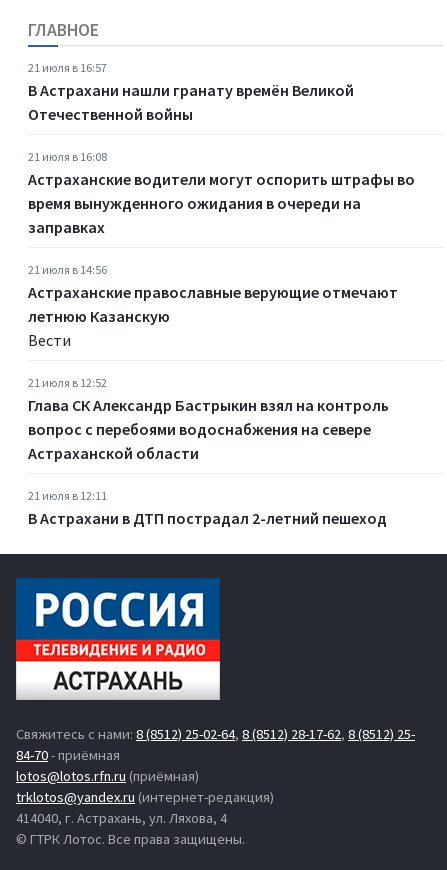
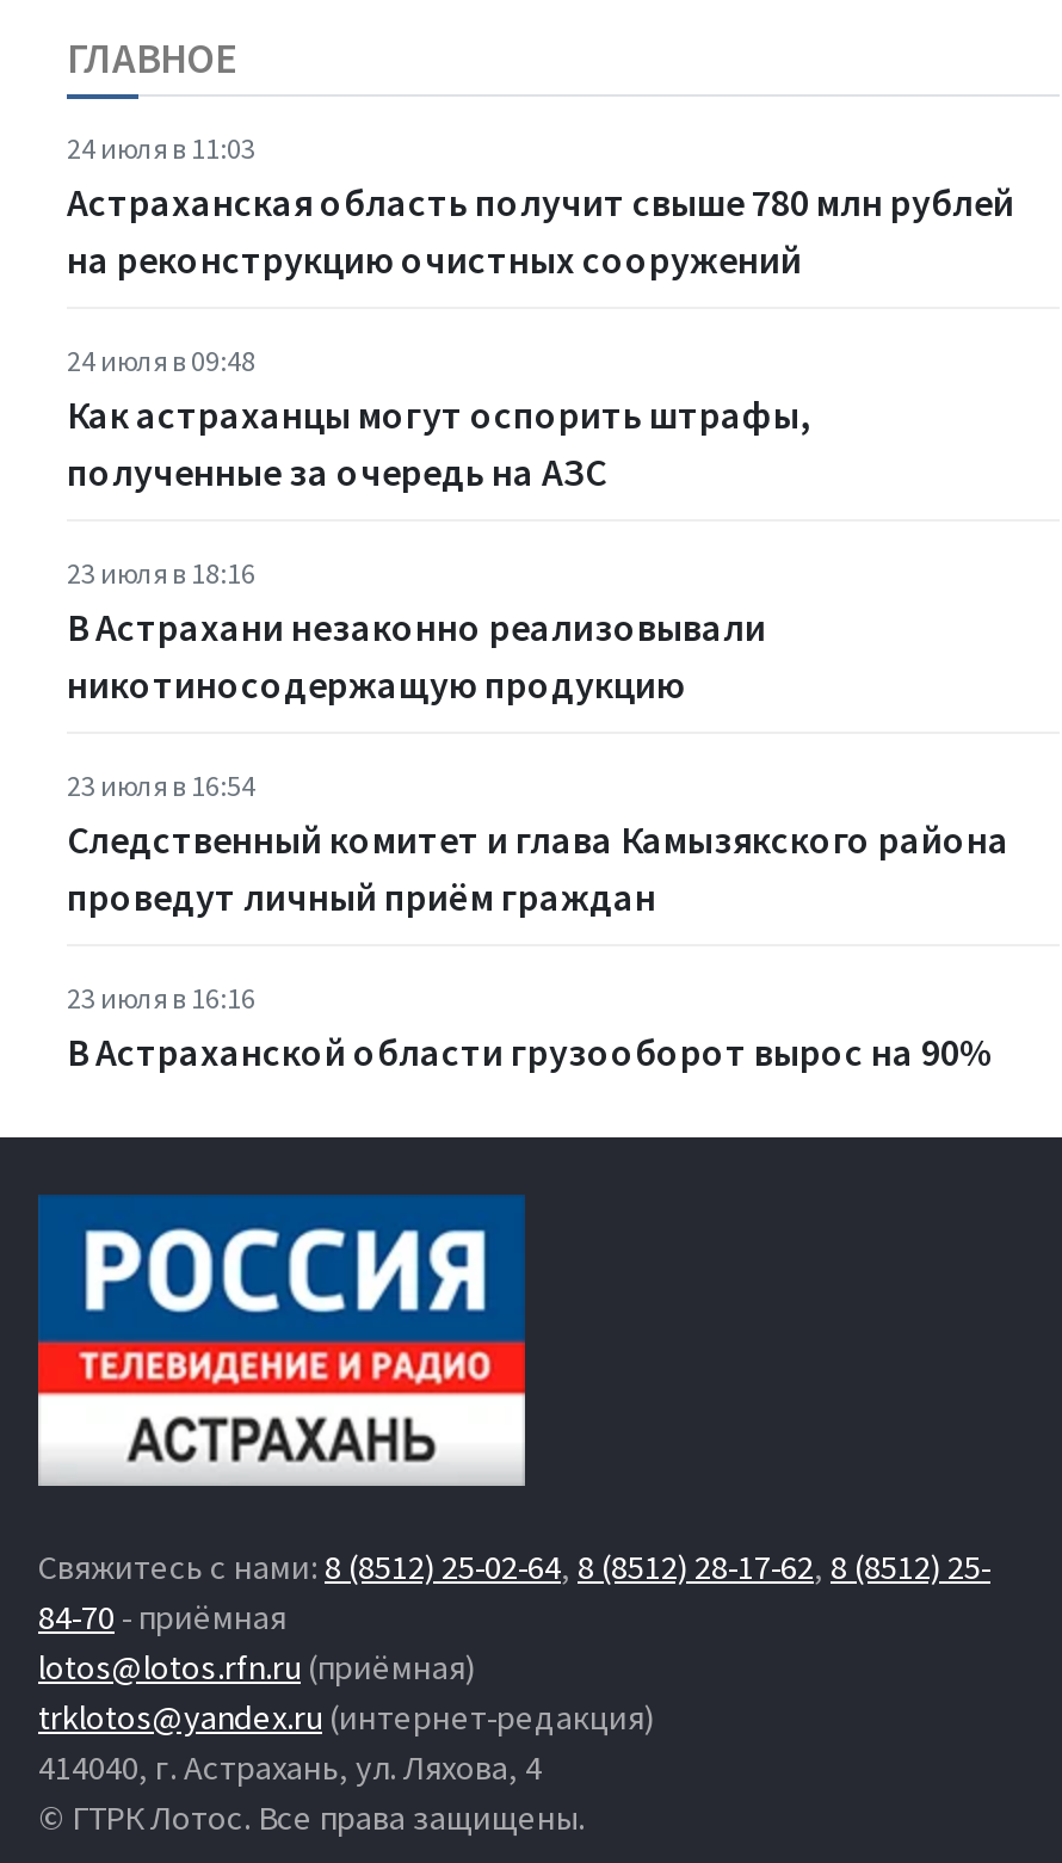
[28,60,354,124] 21 июля в 16:57 | В Астрахани нашли гранату времён Великой | Отечественной войны -> [67,130,1014,283] 24 июля в 11:03 | Астраханская область получит свыше 780 млн рублей | на реконструкцию очистных сооружений
[28,149,415,237] 21 июля в 16:08 | Астраханские водители могут оспорить штрафы во | время вынужденного ожидания в очереди на | заправках -> [67,342,811,495] 24 июля в 09:48 | Как астраханцы могут оспорить штрафы, | полученные за очередь на АЗС
[28,262,398,350] 21 июля в 14:56 | Астраханские православные верующие отмечают | летнюю Казанскую | Вести -> [67,555,766,707] 23 июля в 18:16 | В Астрахани незаконно реализовывали | никотиносодержащую продукцию
[28,375,389,463] 21 июля в 12:52 | Глава СК Александр Бастрыкин взял на контроль | вопрос с перебоями водоснабжения на севере | Астраханской области -> [67,767,1009,920] 23 июля в 16:54 | Следственный комитет и глава Камызякского района | проведут личный приём граждан
[28,488,387,528] 21 июля в 12:11 | В Астрахани в ДТП пострадал 2-летний пешеход -> [67,980,993,1075] 23 июля в 16:16 | В Астраханской области грузооборот вырос на 90%

